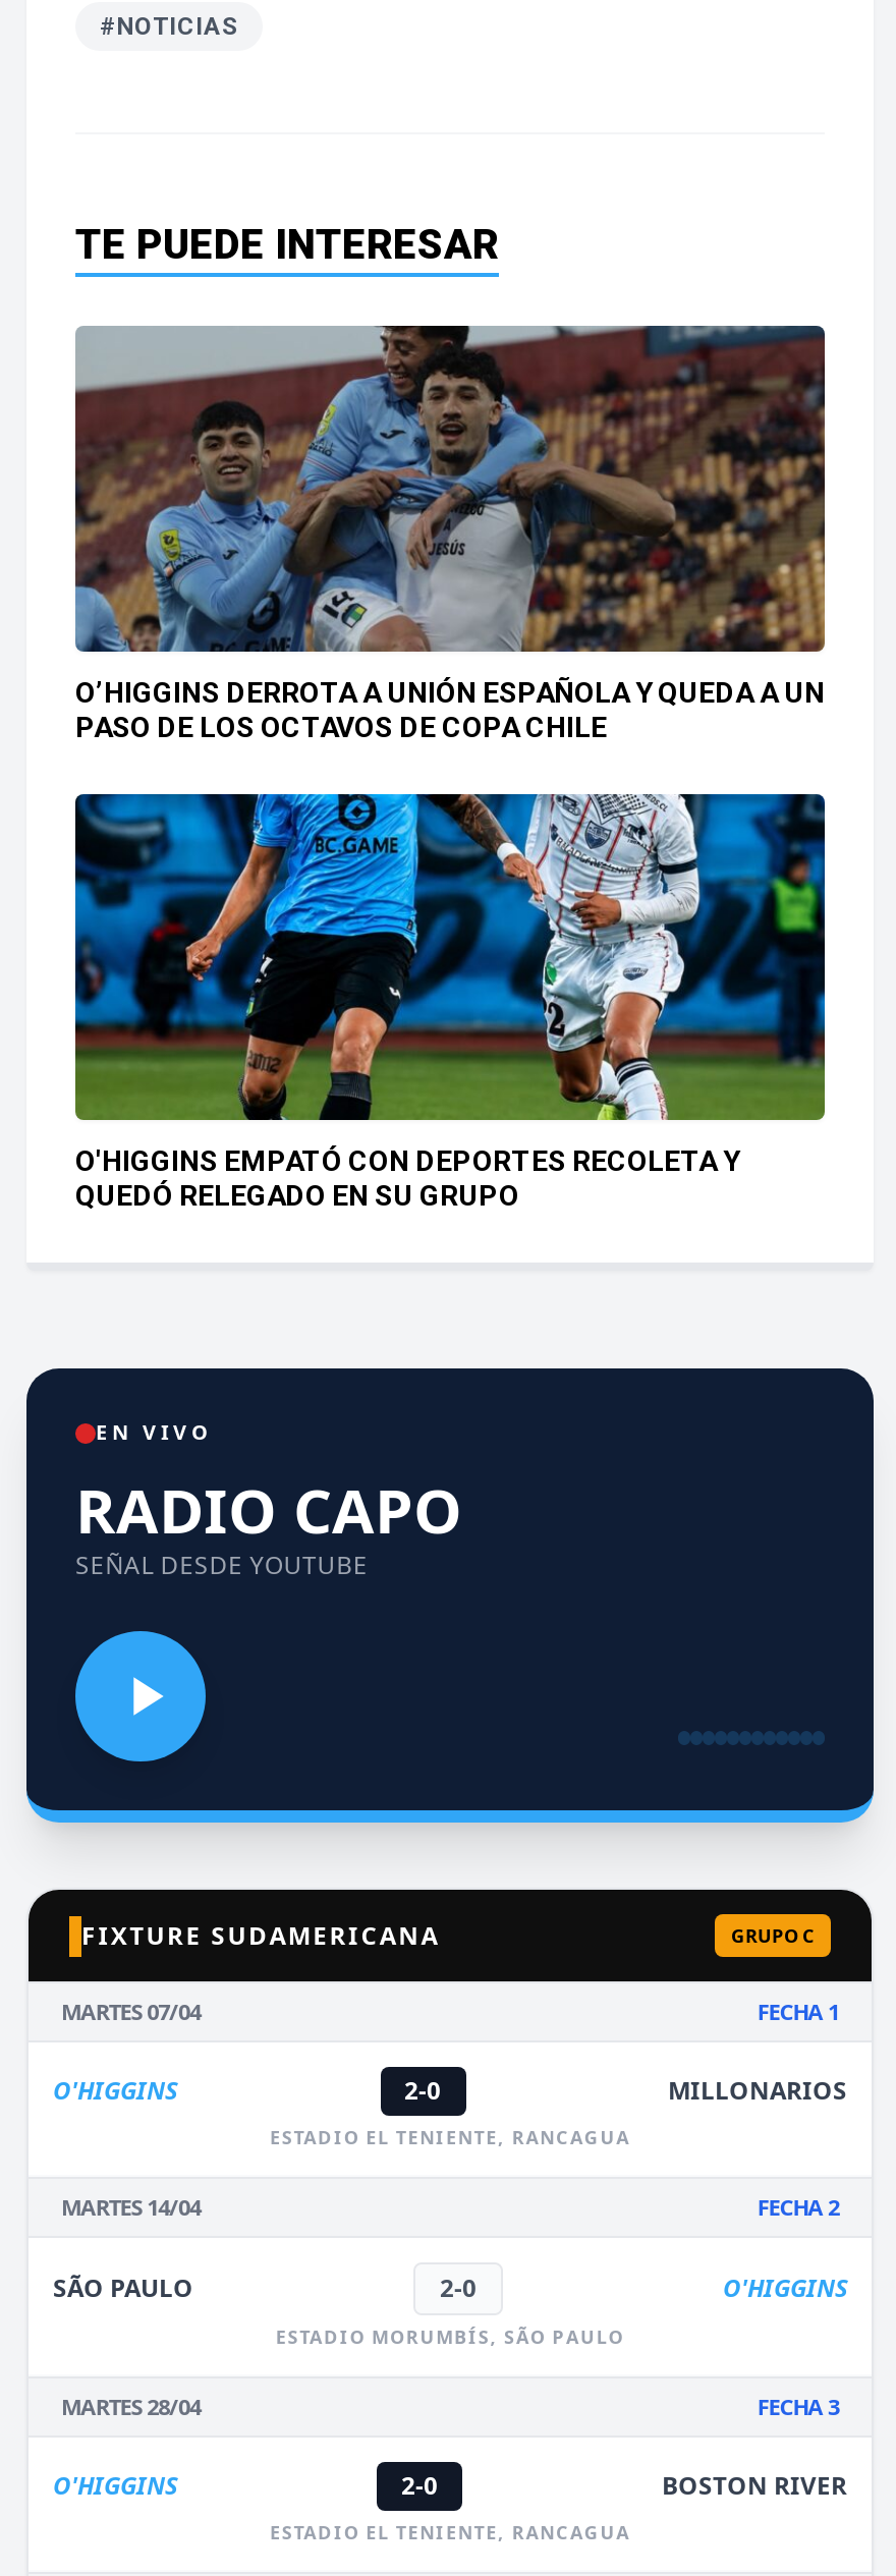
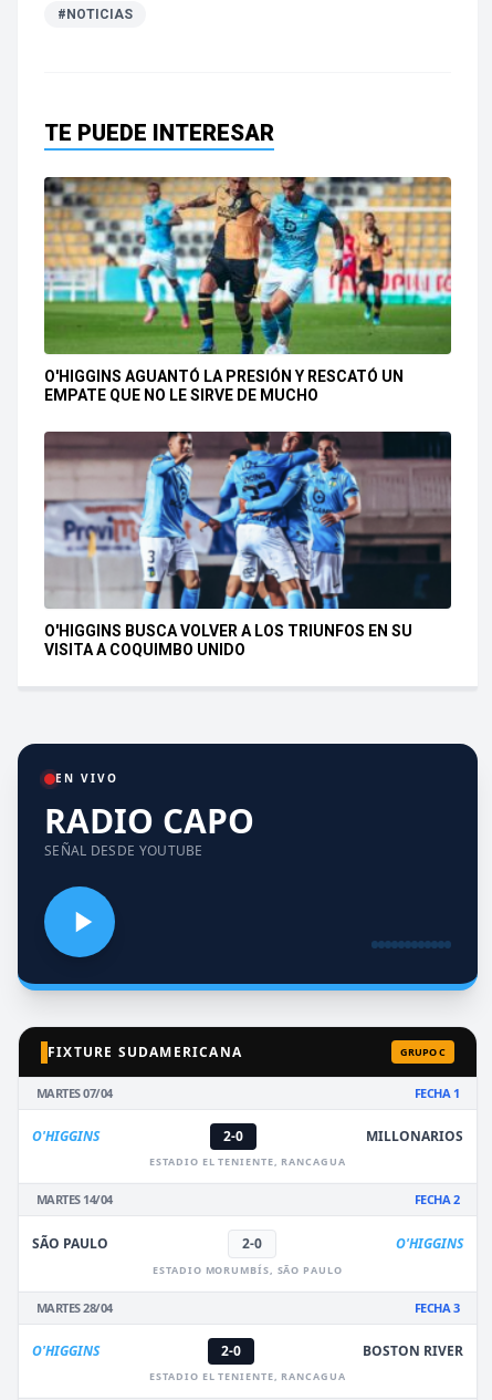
[73,324,827,744] [image] | O’HIGGINS DERROTA A UNIÓN ESPAÑOLA Y QUEDA A UN | PASO DE LOS OCTAVOS DE COPA CHILE -> [43,176,452,404] [image] | O'HIGGINS AGUANTÓ LA PRESIÓN Y RESCATÓ UN | EMPATE QUE NO LE SIRVE DE MUCHO
[73,792,827,1212] [image] | O'HIGGINS EMPATÓ CON DEPORTES RECOLETA Y | QUEDÓ RELEGADO EN SU GRUPO -> [43,431,452,659] [image] | O'HIGGINS BUSCA VOLVER A LOS TRIUNFOS EN SU | VISITA A COQUIMBO UNIDO

